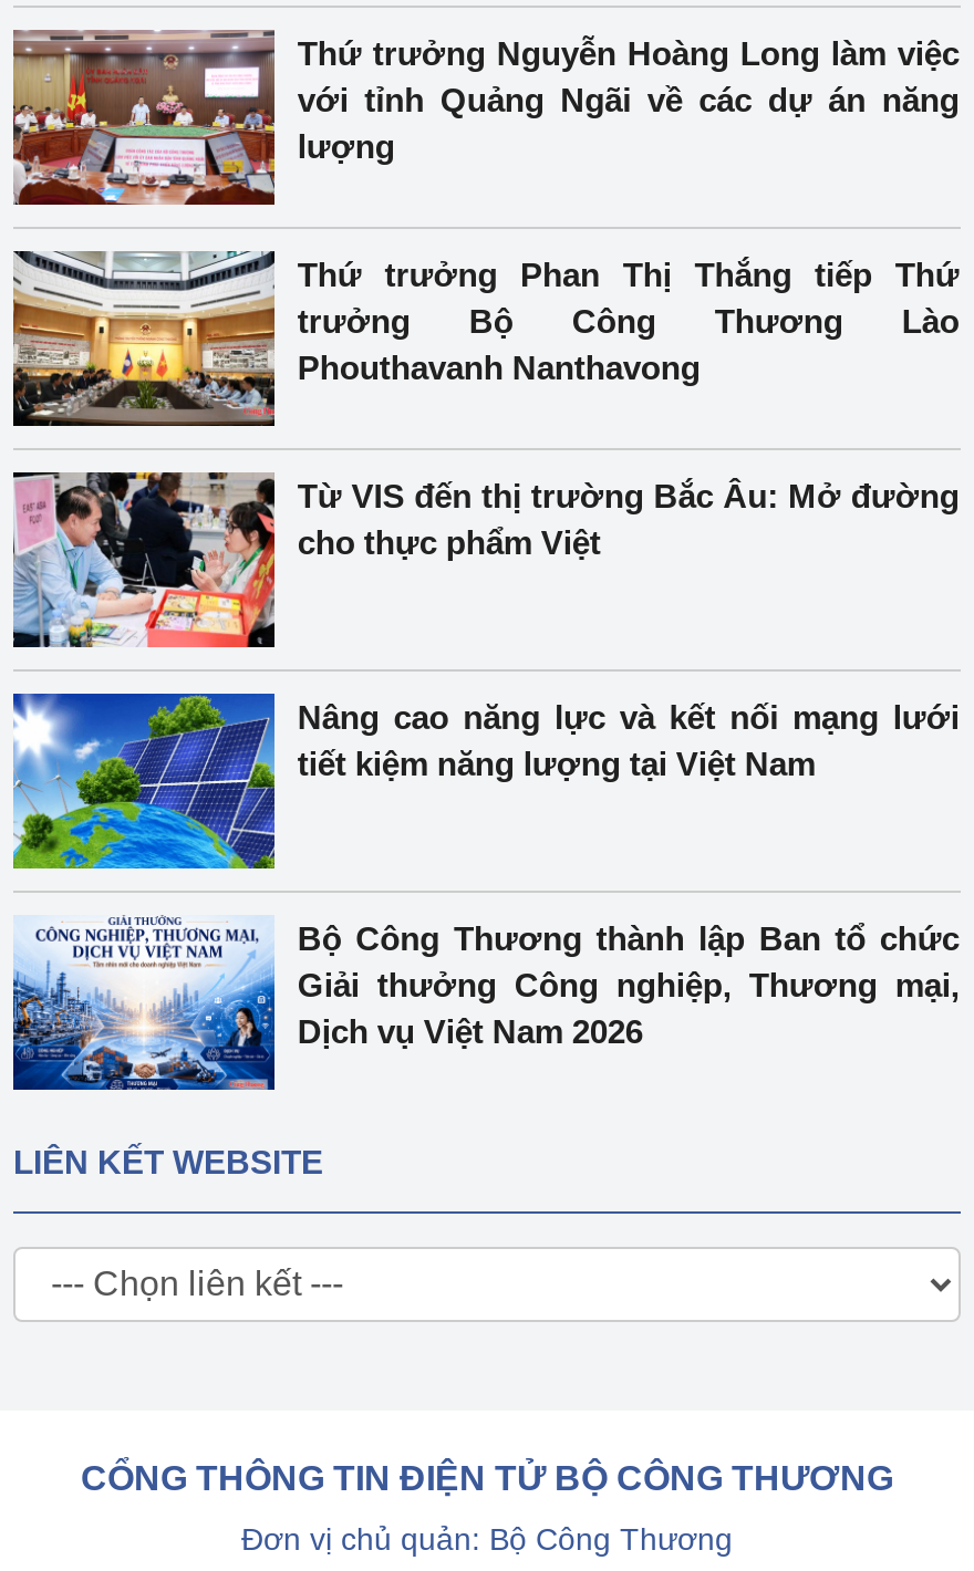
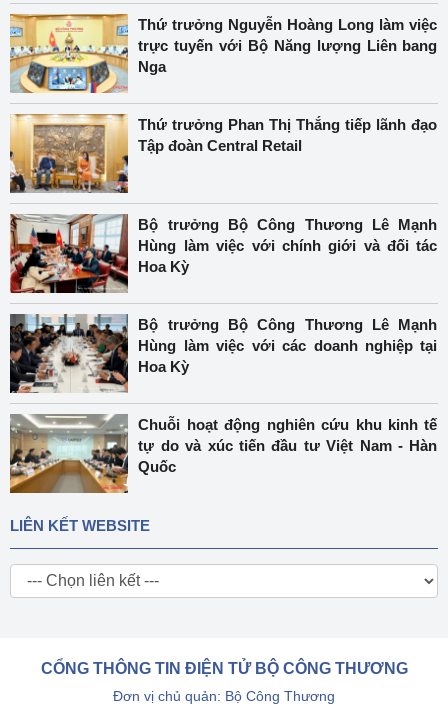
[11,30,959,207] [image] | với tỉnh Quảng Ngãi về các dự án năng | lượng -> [9,14,437,94] [image] | trực tuyến với Bộ Năng lượng Liên bang | Nga
[11,249,959,428] [image] | Thứ trưởng Phan Thị Thắng tiếp Thứ | trưởng Bộ Công Thương Lào | Phouthavanh Nanthavong -> [9,113,437,194] [image] | Thứ trưởng Phan Thị Thắng tiếp lãnh đạo | Tập đoàn Central Retail
[11,470,959,649] [image] | Từ VIS đến thị trường Bắc Âu: Mở đường | cho thực phẩm Việt -> [9,213,437,294] [image] | Bộ trưởng Bộ Công Thương Lê Mạnh | Hùng làm việc với chính giới và đối tác | Hoa Kỳ
[11,691,959,871] [image] | Nâng cao năng lực và kết nối mạng lưới | tiết kiệm năng lượng tại Việt Nam -> [9,313,437,394] [image] | Bộ trưởng Bộ Công Thương Lê Mạnh | Hùng làm việc với các doanh nghiệp tại | Hoa Kỳ
[11,915,959,1092] [image] | Bộ Công Thương thành lập Ban tổ chức | Giải thưởng Công nghiệp, Thương mại, | Dịch vụ Việt Nam 2026 -> [9,413,437,494] [image] | Chuỗi hoạt động nghiên cứu khu kinh tế | tự do và xúc tiến đầu tư Việt Nam - Hàn | Quốc

